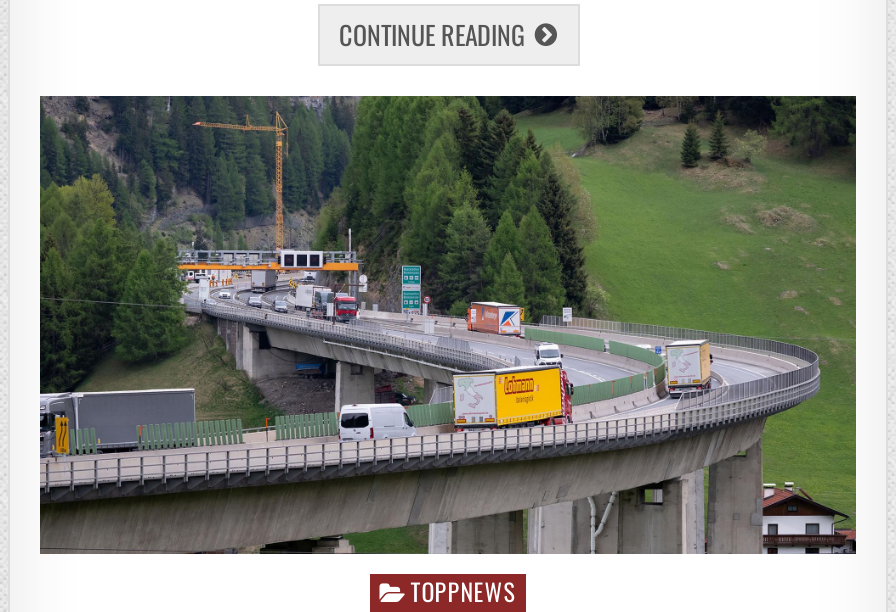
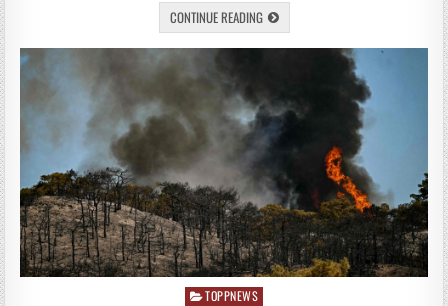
[38,94,858,556] [image] -> [19,47,429,278] [image]

